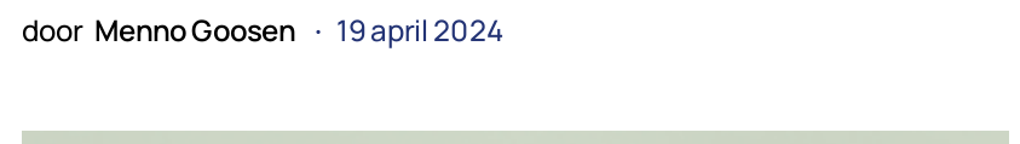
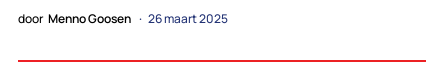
[22,11,503,52] door Menno Goosen 19 april 2024 -> [18,10,228,27] door Menno Goosen 26 maart 2025

